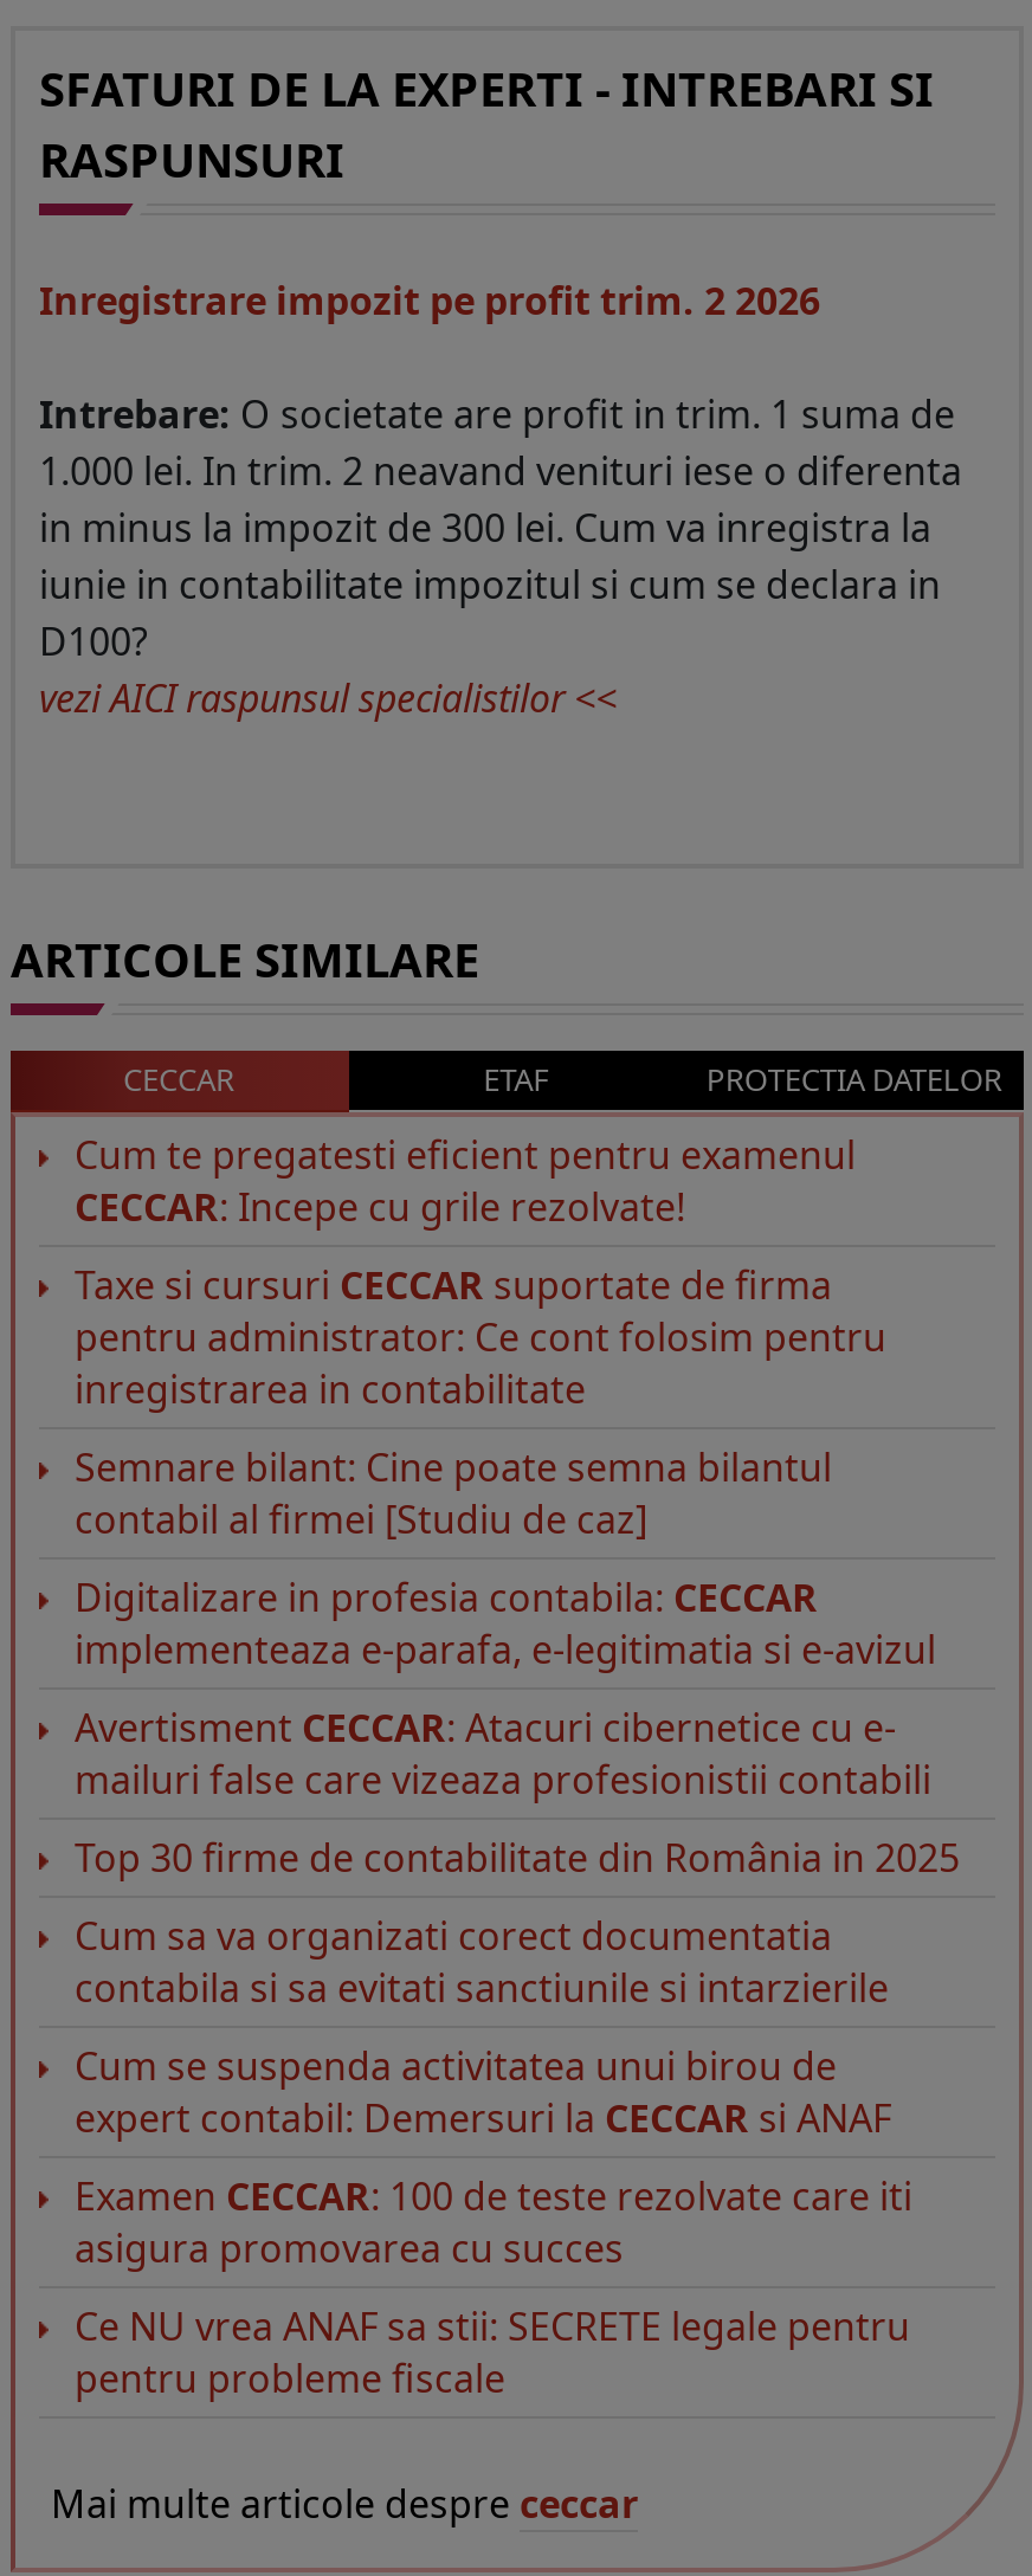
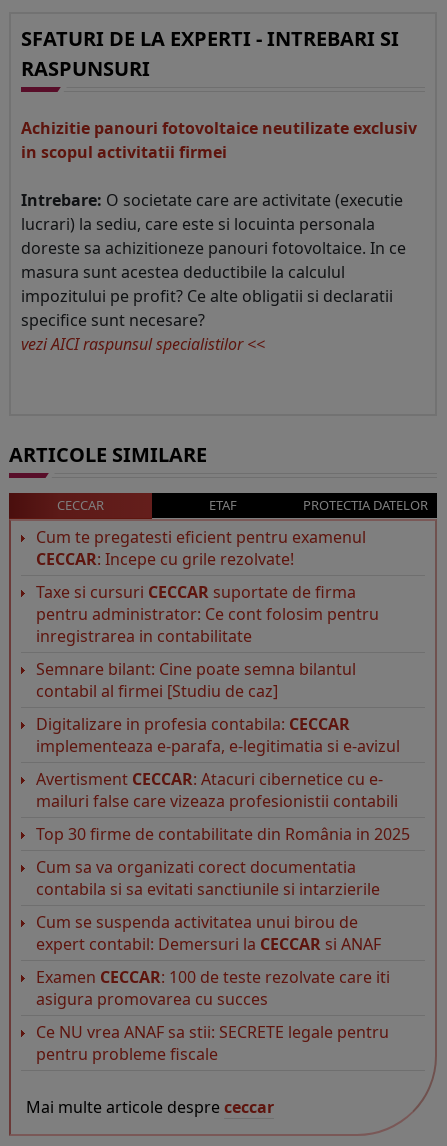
[39,275,820,327] Inregistrare impozit pe profit trim. 2 2026 -> [21,117,417,163] Achizitie panouri fotovoltaice neutilizate exclusiv | in scopul activitatii firmei
[39,389,962,668] Intrebare: O societate are profit in trim. 1 suma de | 1.000 lei. In trim. 2 neavand venituri iese o diferenta | in minus la impozit de 300 lei. Cum va inregistra la | iunie in contabilitate impozitul si cum se declara in | D100? -> [21,189,406,331] Intrebare: O societate care are activitate (executie | lucrari) la sediu, care este si locuinta personala | doreste sa achizitioneze panouri fotovoltaice. In ce | masura sunt acestea deductibile la calculul | impozitului pe profit? Ce alte obligatii si declaratii | specifice sunt necesare?

